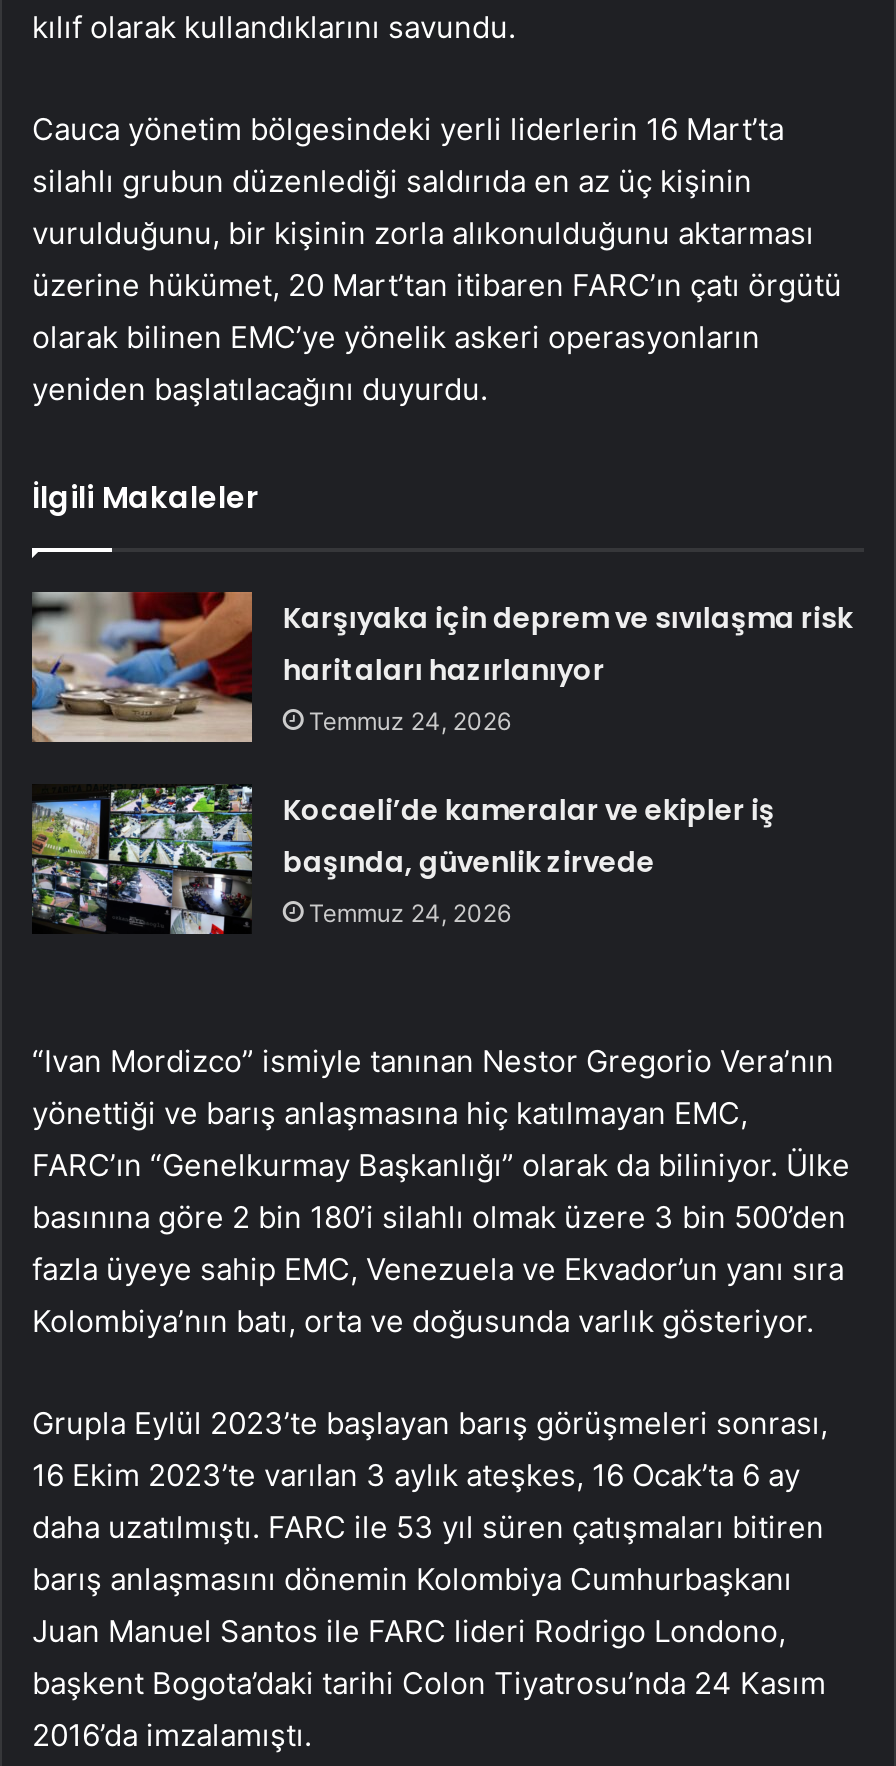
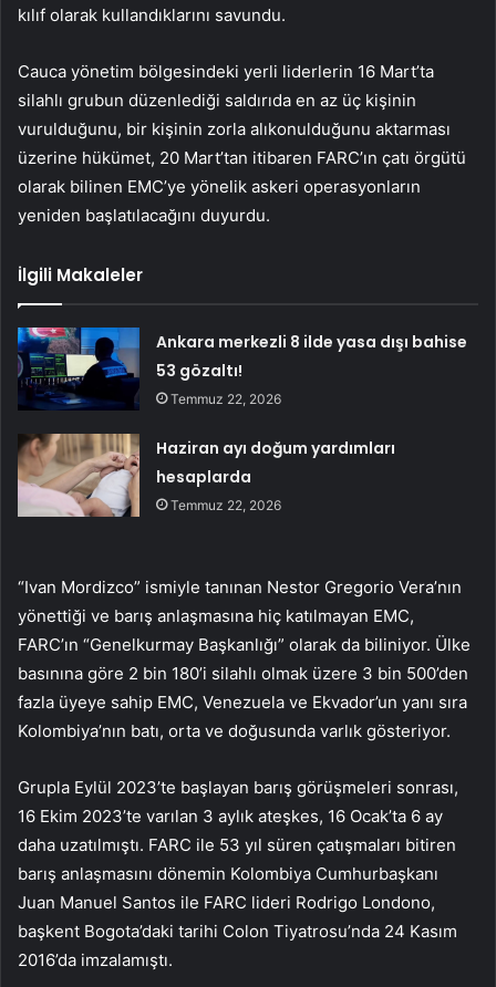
[30,590,853,744] [image] | Karşıyaka için deprem ve sıvılaşma risk | haritaları hazırlanıyor | Temmuz 24, 2026 -> [17,326,468,411] [image] | Ankara merkezli 8 ilde yasa dışı bahise | 53 gözaltı! | Temmuz 22, 2026
[30,784,775,936] [image] | Kocaeli’de kameralar ve ekipler iş | başında, güvenlik zirvede | Temmuz 24, 2026 -> [17,433,396,518] [image] | Haziran ayı doğum yardımları | hesaplarda | Temmuz 22, 2026

